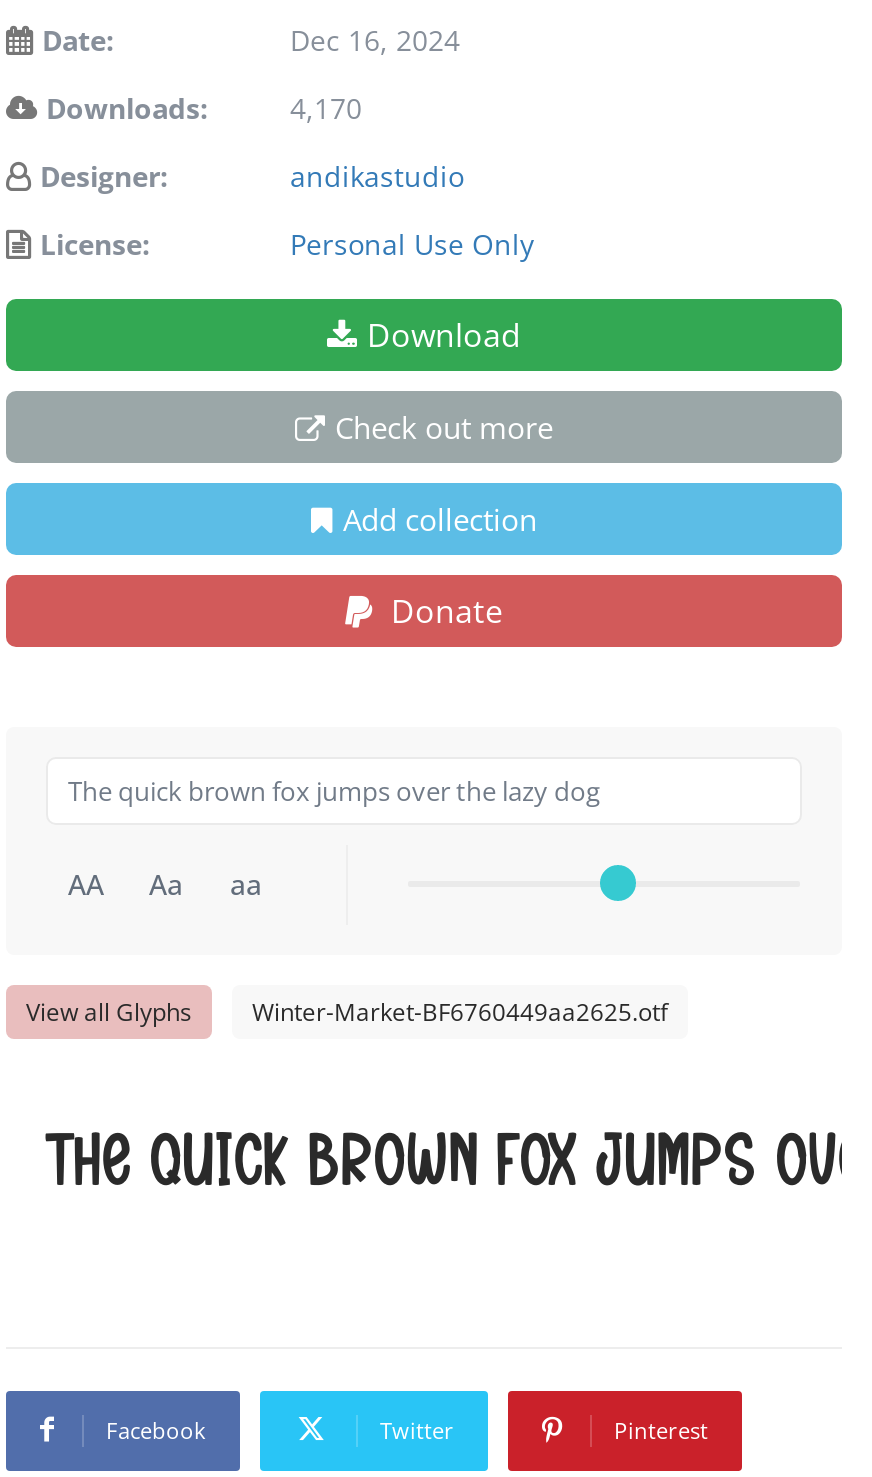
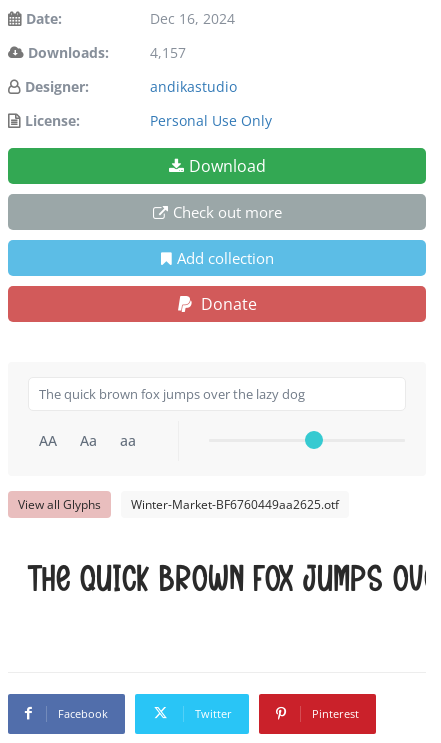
[290,88,362,126] 4,170 -> [150,43,186,62] 4,157

